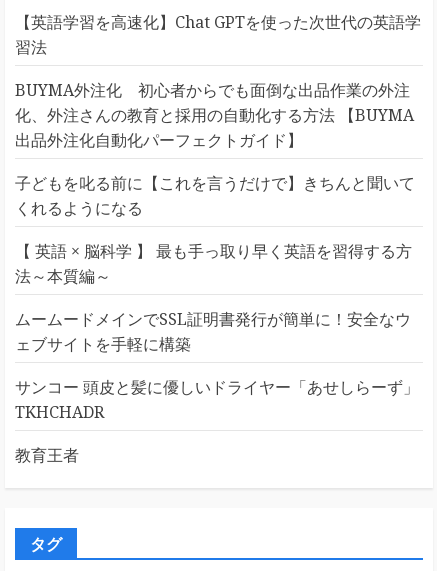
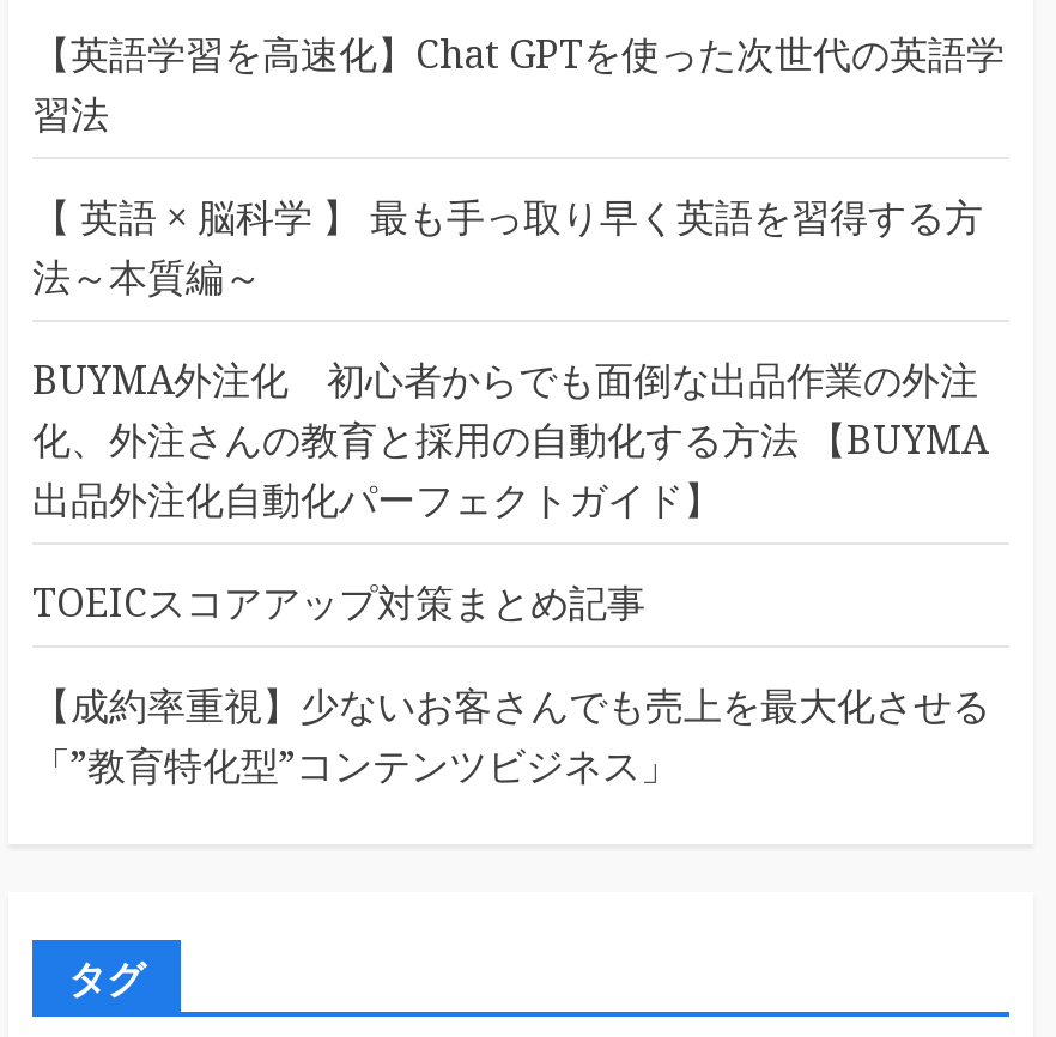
moved [15,79,414,151] -> [32,353,988,526]: BUYMA外注化 初心者からでも面倒な出品作業の外注 | 化、外注さんの教育と採用の自動化する方法 【BUYMA | 出品外注化自動化パーフェクトガイド】
[15,172,419,466] 子どもを叱る前に【これを言うだけで】きちんと聞いて | くれるようになる | ムームードメインでSSL証明書発行が簡単に！安全なウ | ェブサイトを手軽に構築 | サンコー 頭皮と髪に優しいドライヤー「あせしらーず」 | TKHCHADR | 教育王者 -> [32,576,990,792] TOEICスコアアップ対策まとめ記事 | 【成約率重視】少ないお客さんでも売上を最大化させる | 「”教育特化型”コンテンツビジネス」
moved [15,240,412,287] -> [32,190,983,303]: 【 英語 × 脳科学 】 最も手っ取り早く英語を習得する方 | 法～本質編～

